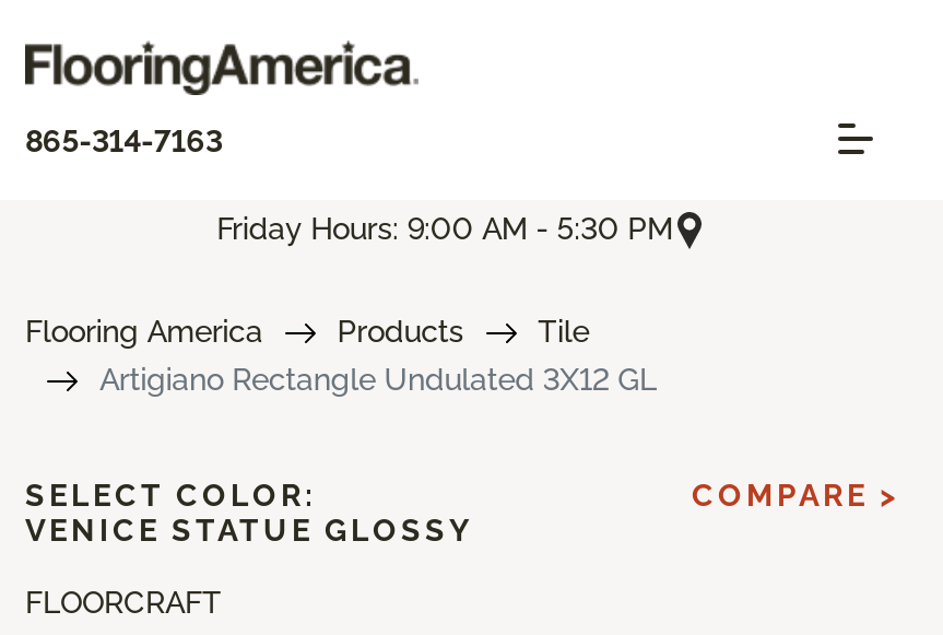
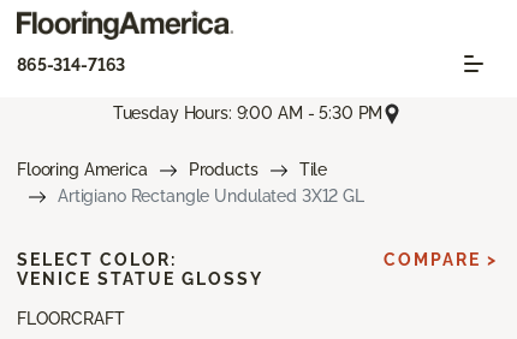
[217,211,673,246] Friday Hours: 9:00 AM - 5:30 PM -> [113,104,383,123] Tuesday Hours: 9:00 AM - 5:30 PM

